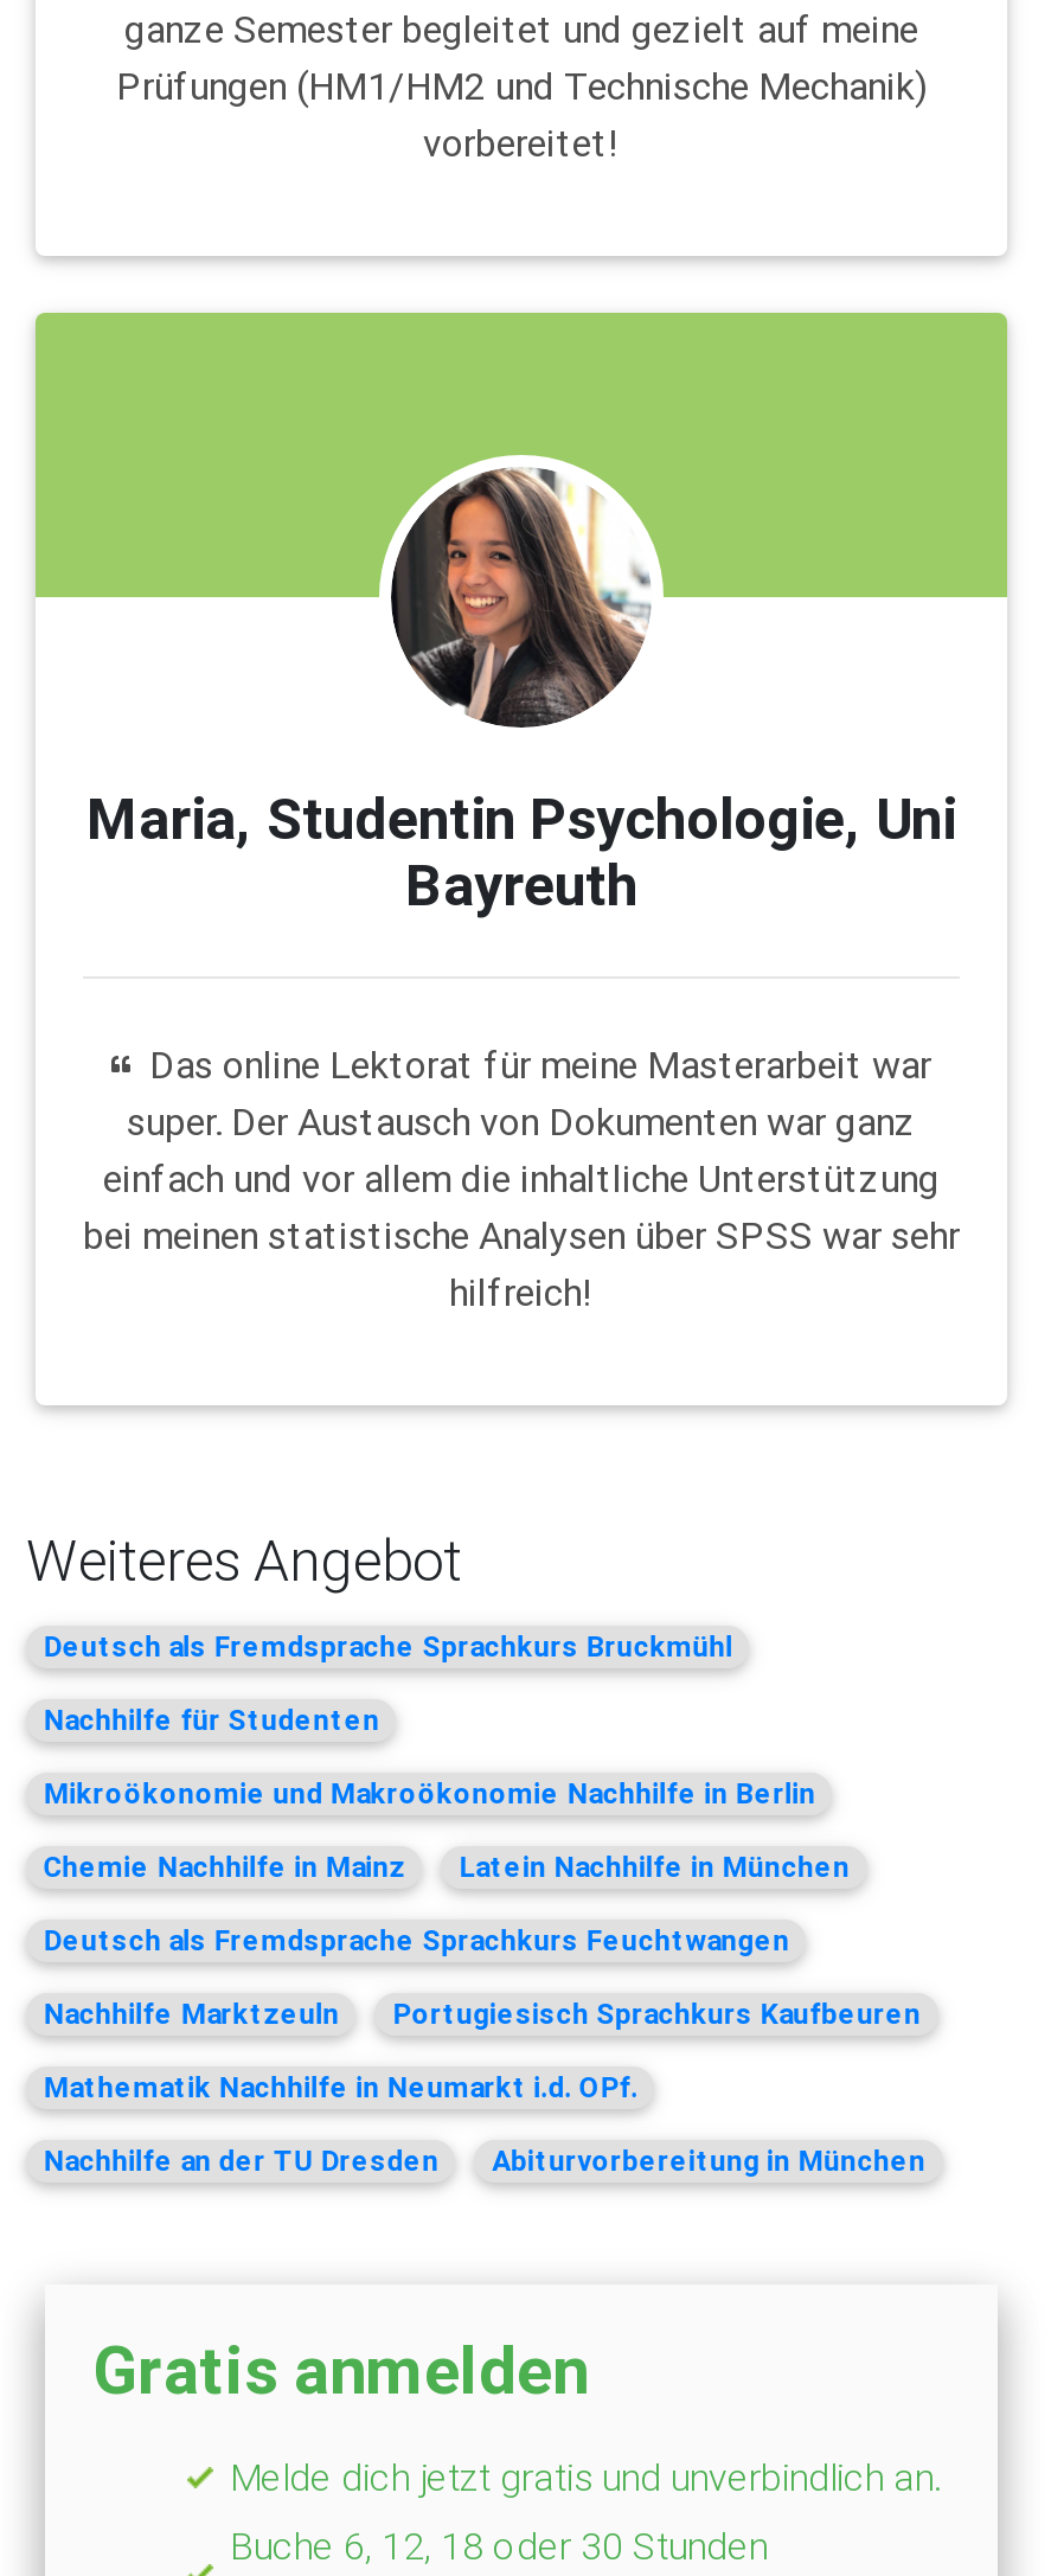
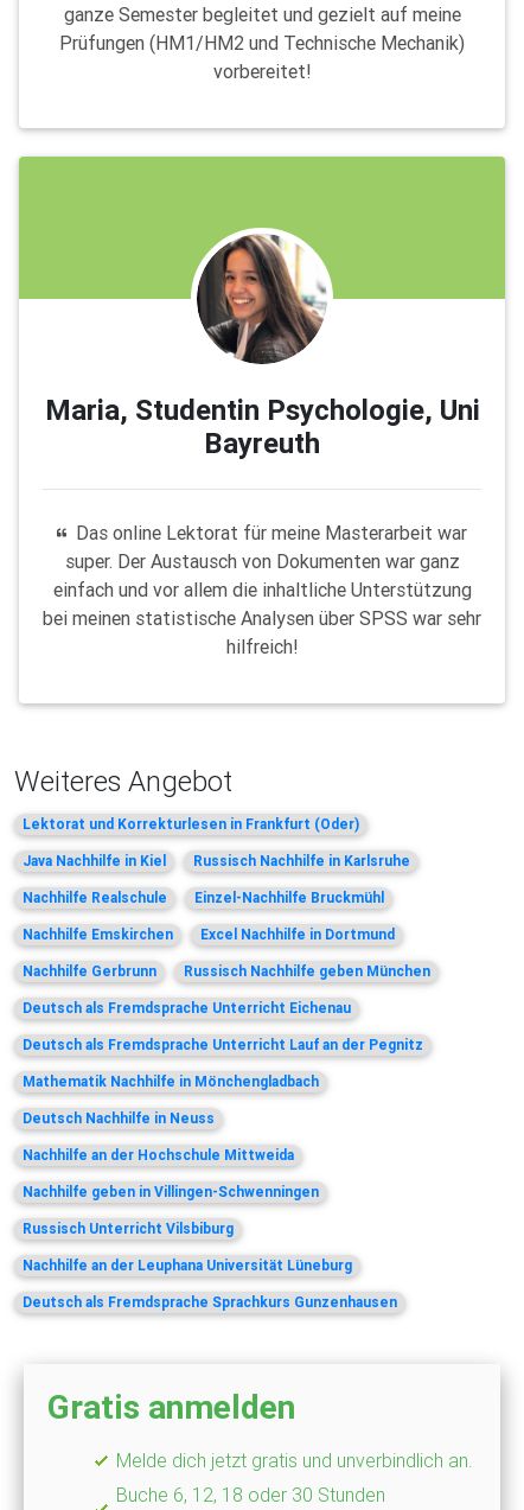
[43,1629,926,2179] Deutsch als Fremdsprache Sprachkurs Bruckmühl | Nachhilfe für Studenten | Mikroökonomie und Makroökonomie Nachhilfe in Berlin | Chemie Nachhilfe in Mainz | Latein Nachhilfe in München | Deutsch als Fremdsprache Sprachkurs Feuchtwangen | Nachhilfe Marktzeuln | Portugiesisch Sprachkurs Kaufbeuren | Mathematik Nachhilfe in Neumarkt i.d. OPf. | Nachhilfe an der TU Dresden | Abiturvorbereitung in München -> [23,815,430,1311] Lektorat und Korrekturlesen in Frankfurt (Oder) | Java Nachhilfe in Kiel | Russisch Nachhilfe in Karlsruhe | Nachhilfe Realschule | Einzel-Nachhilfe Bruckmühl | Nachhilfe Emskirchen | Excel Nachhilfe in Dortmund | Nachhilfe Gerbrunn | Russisch Nachhilfe geben München | Deutsch als Fremdsprache Unterricht Eichenau | Deutsch als Fremdsprache Unterricht Lauf an der Pegnitz | Mathematik Nachhilfe in Mönchengladbach | Deutsch Nachhilfe in Neuss | Nachhilfe an der Hochschule Mittweida | Nachhilfe geben in Villingen-Schwenningen | Russisch Unterricht Vilsbiburg | Nachhilfe an der Leuphana Universität Lüneburg | Deutsch als Fremdsprache Sprachkurs Gunzenhausen

